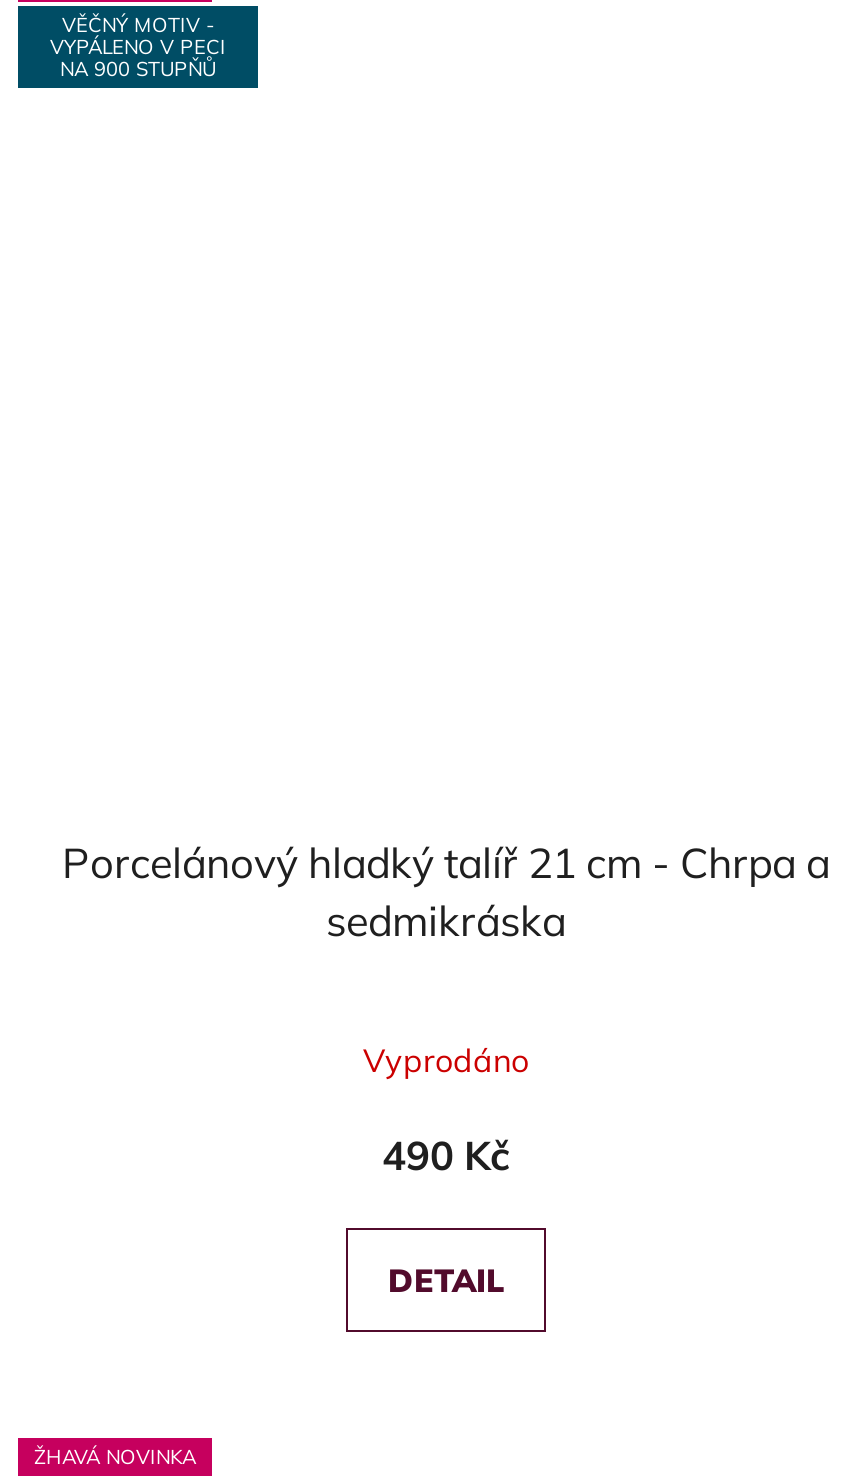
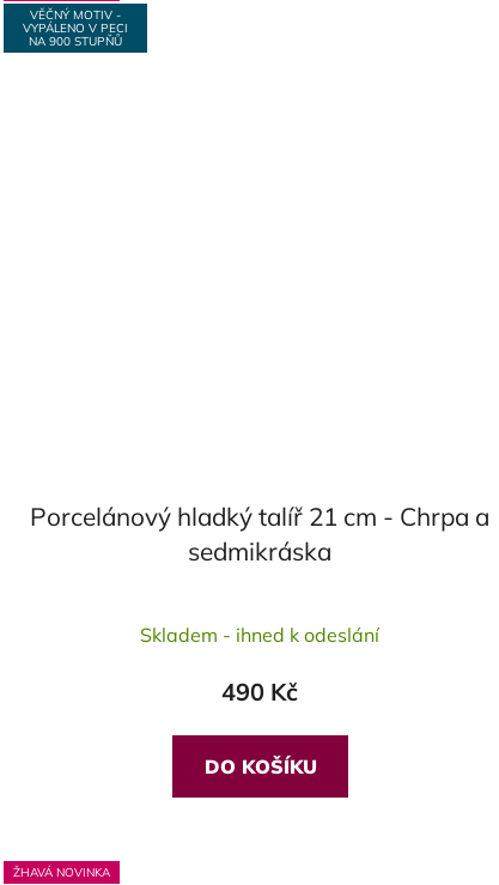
[363,1039,529,1079] Vyprodáno -> [140,622,379,646] Skladem - ihned k odeslání
[388,1259,504,1299] DETAIL -> [204,754,317,778] DO KOŠÍKU

